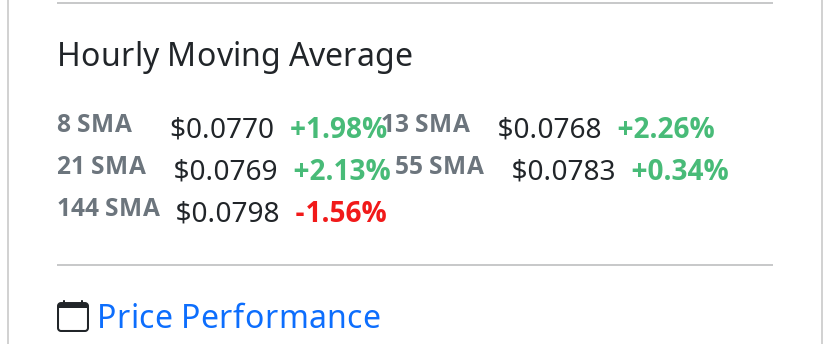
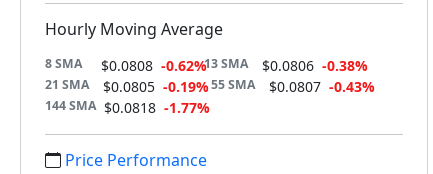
[170,108,388,146] $0.0770 +1.98% -> [101,56,207,75] $0.0808 -0.62%
[497,108,715,146] $0.0768 +2.26% -> [261,56,367,75] $0.0806 -0.38%
[173,148,483,188] $0.0769 +2.13% 55 SMA -> [102,76,255,96] $0.0805 -0.19% 55 SMA
[511,150,729,188] $0.0783 +0.34% -> [268,77,374,96] $0.0807 -0.43%
[57,190,387,230] 144 SMA $0.0798 -1.56% -> [45,97,210,117] 144 SMA $0.0818 -1.77%

